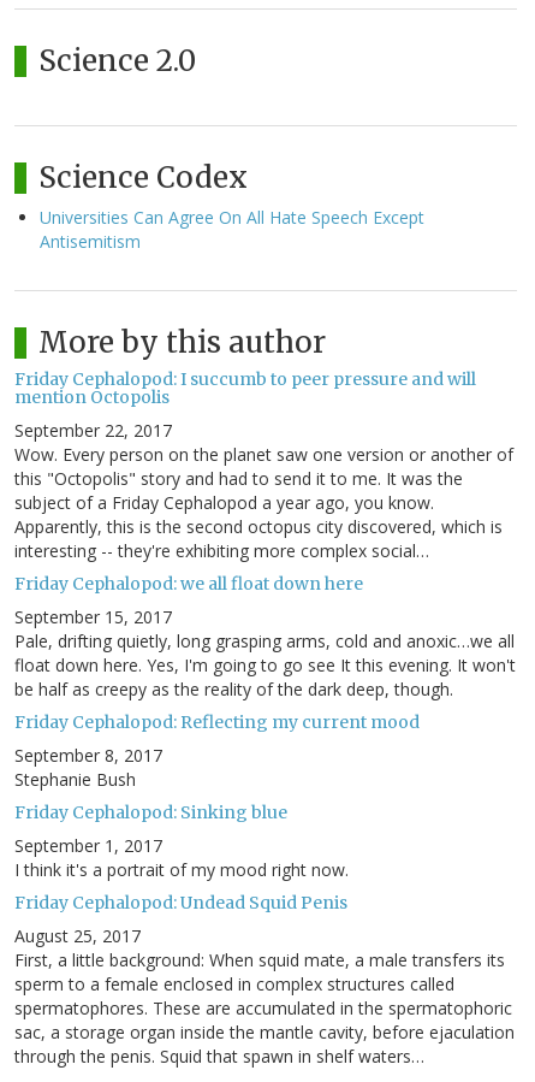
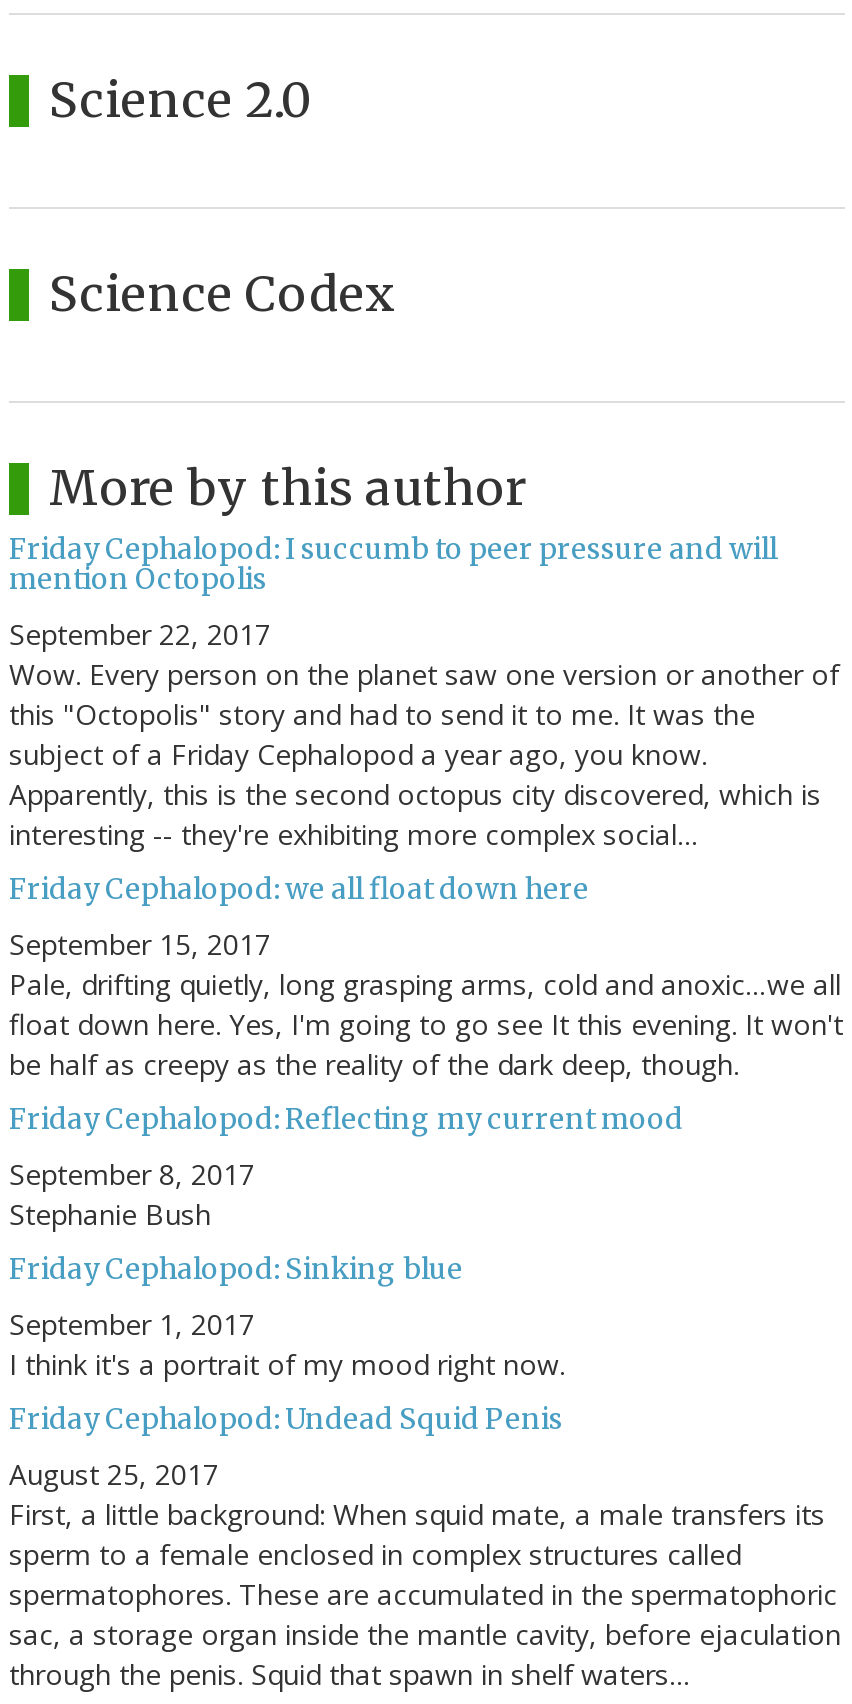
[40,206,424,253] Universities Can Agree On All Hate Speech Except | Antisemitism -> none

